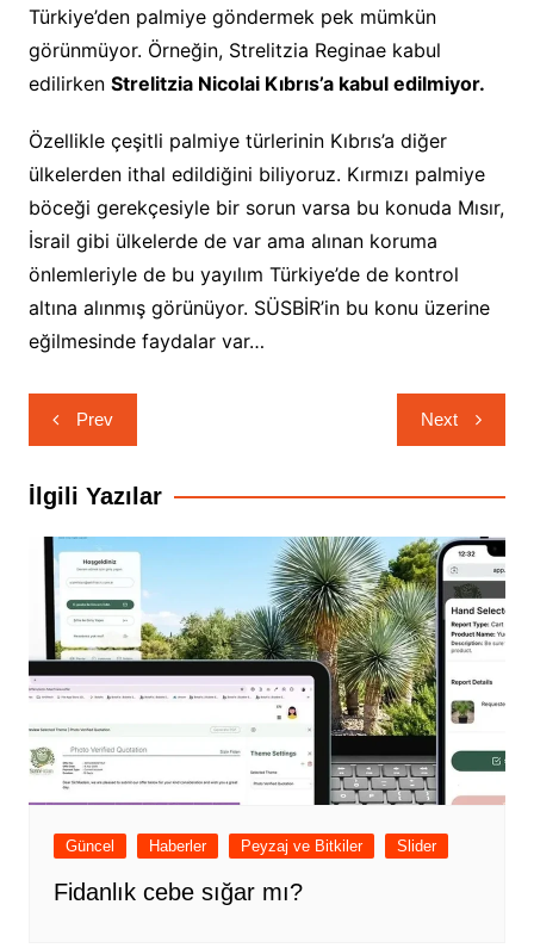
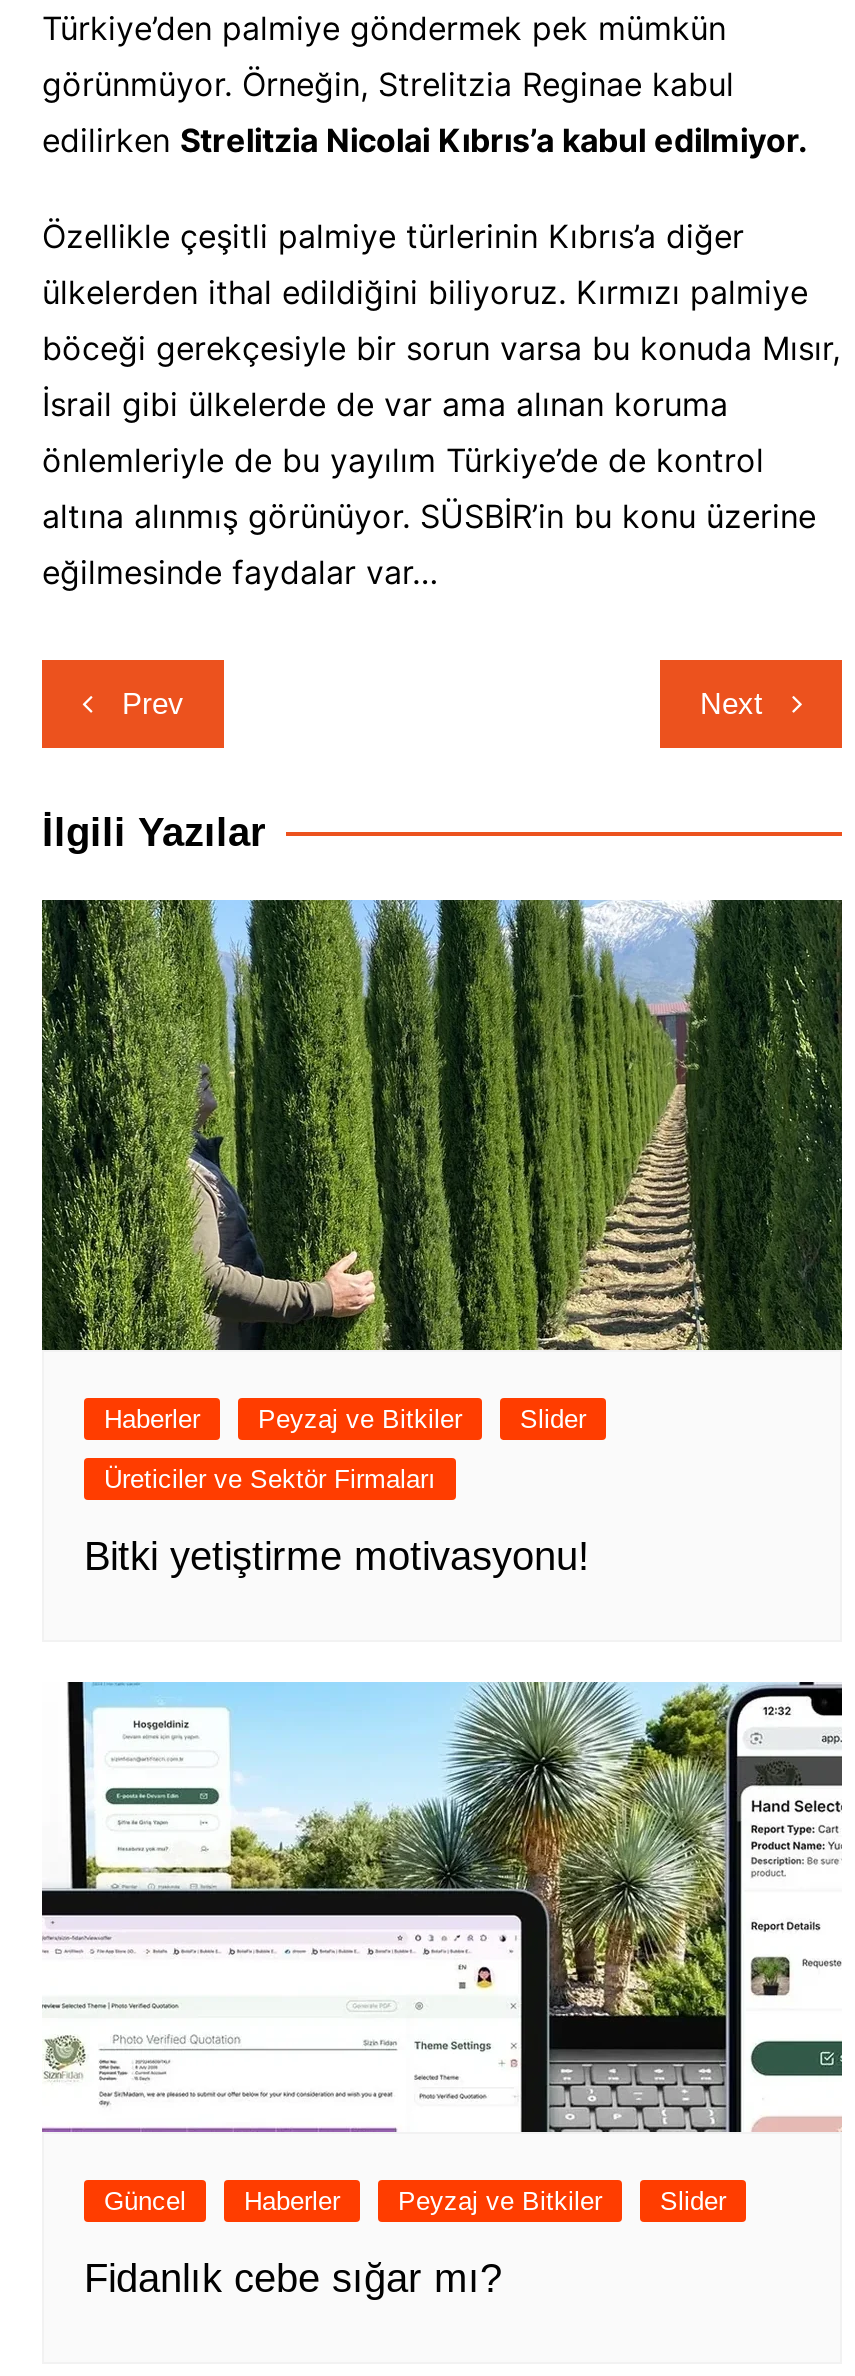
none -> [40,898,844,1578] [image] | Haberler | Peyzaj ve Bitkiler | Slider | Üreticiler ve Sektör Firmaları | Bitki yetiştirme motivasyonu!

